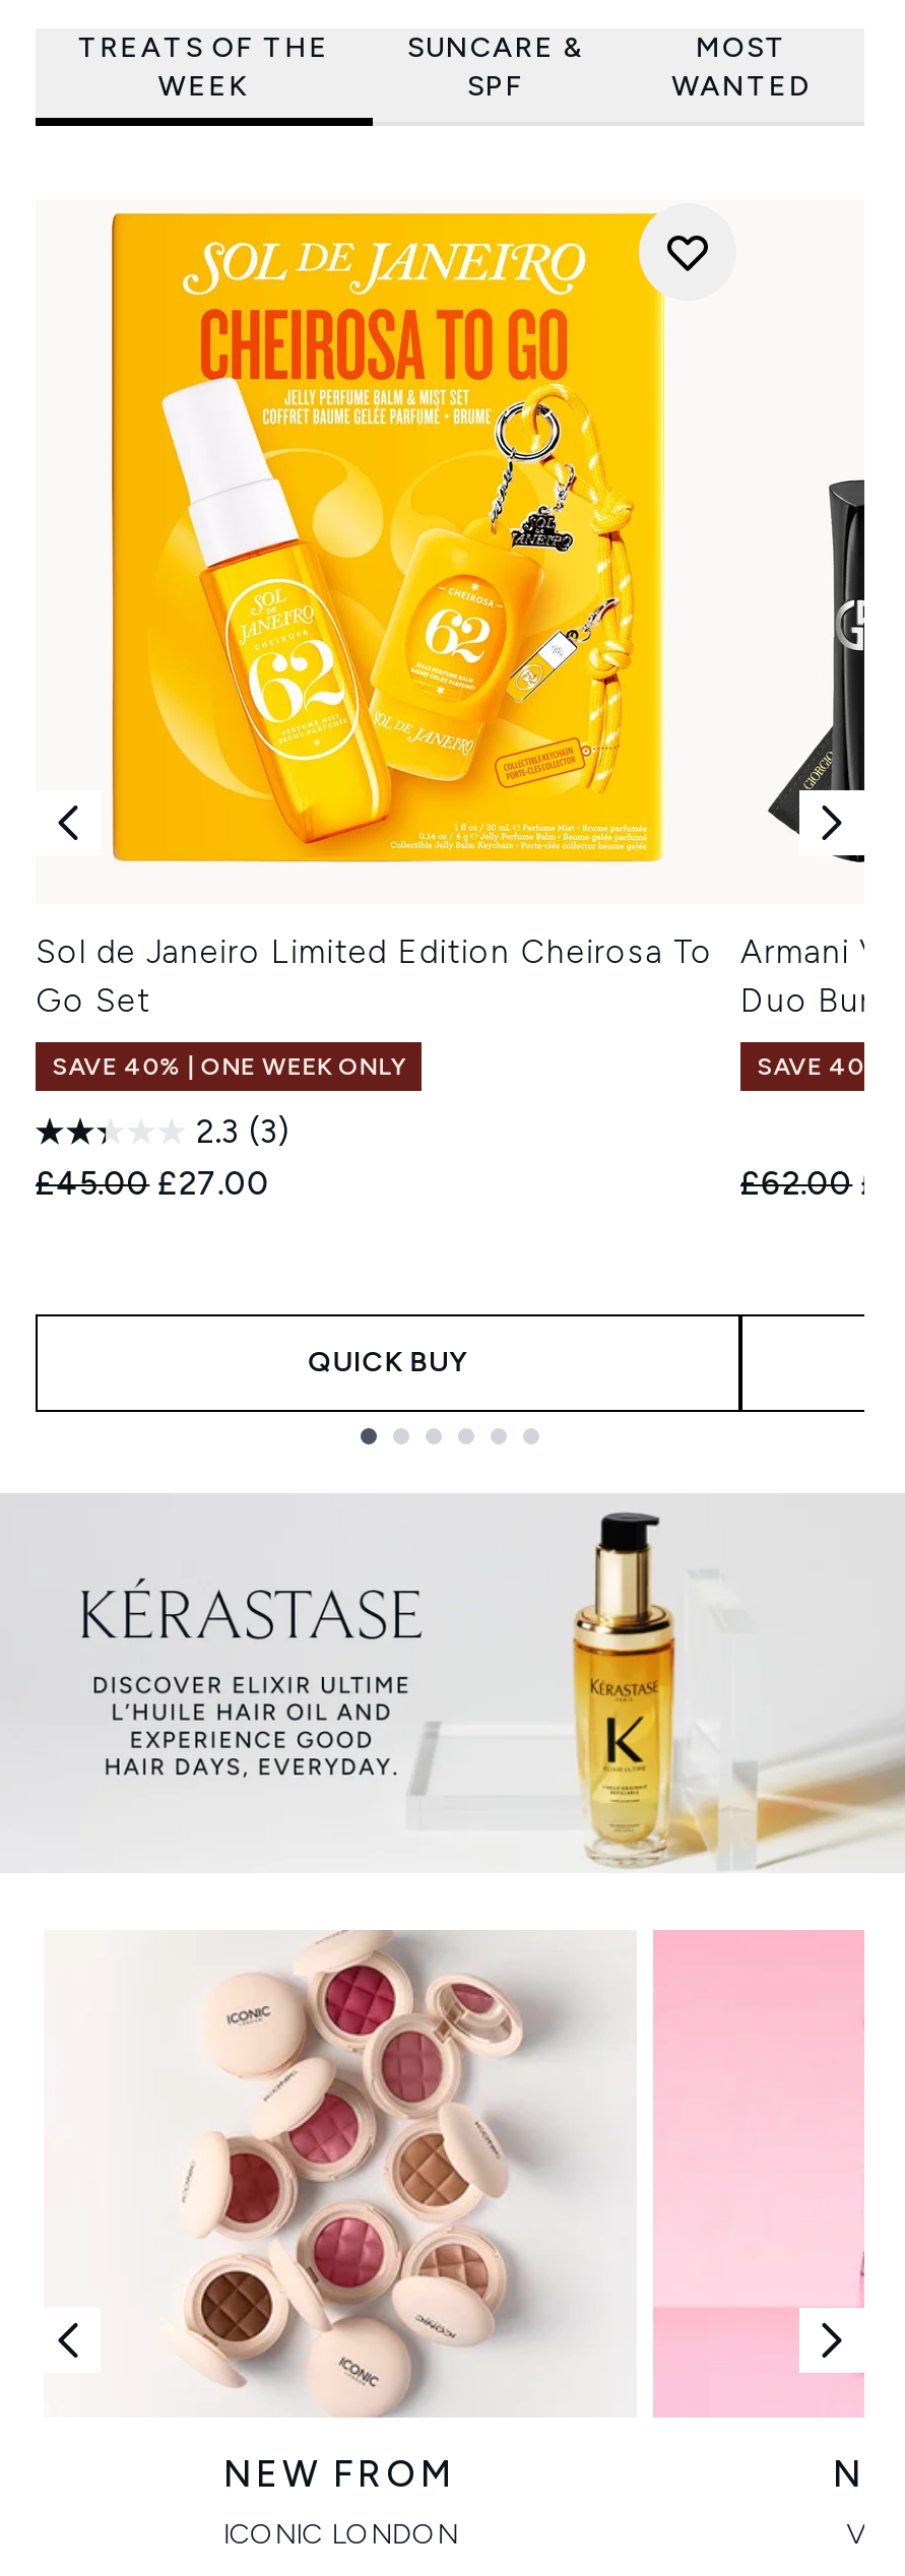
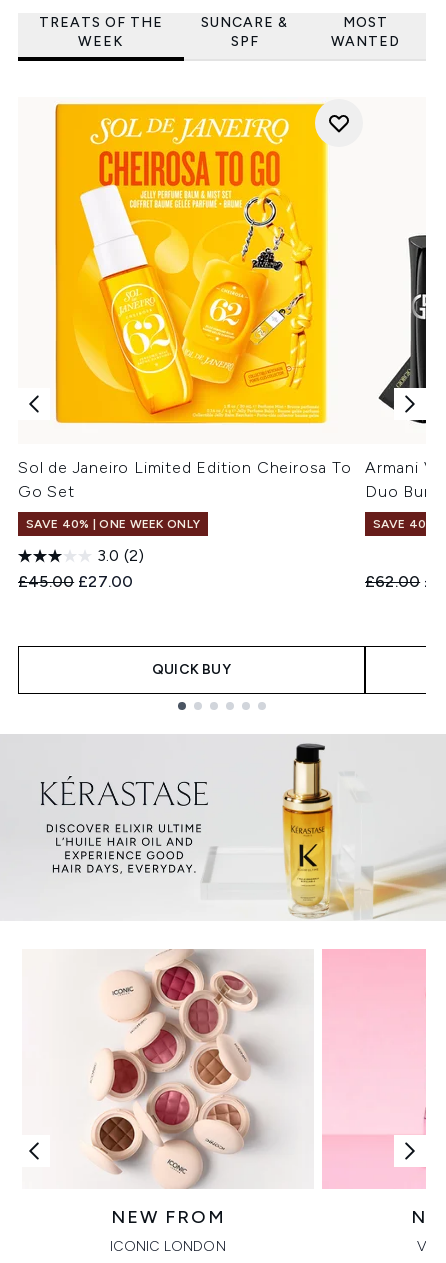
[196,1111,289,1150] 2.3 (3) -> [97,546,144,565] 3.0 (2)

